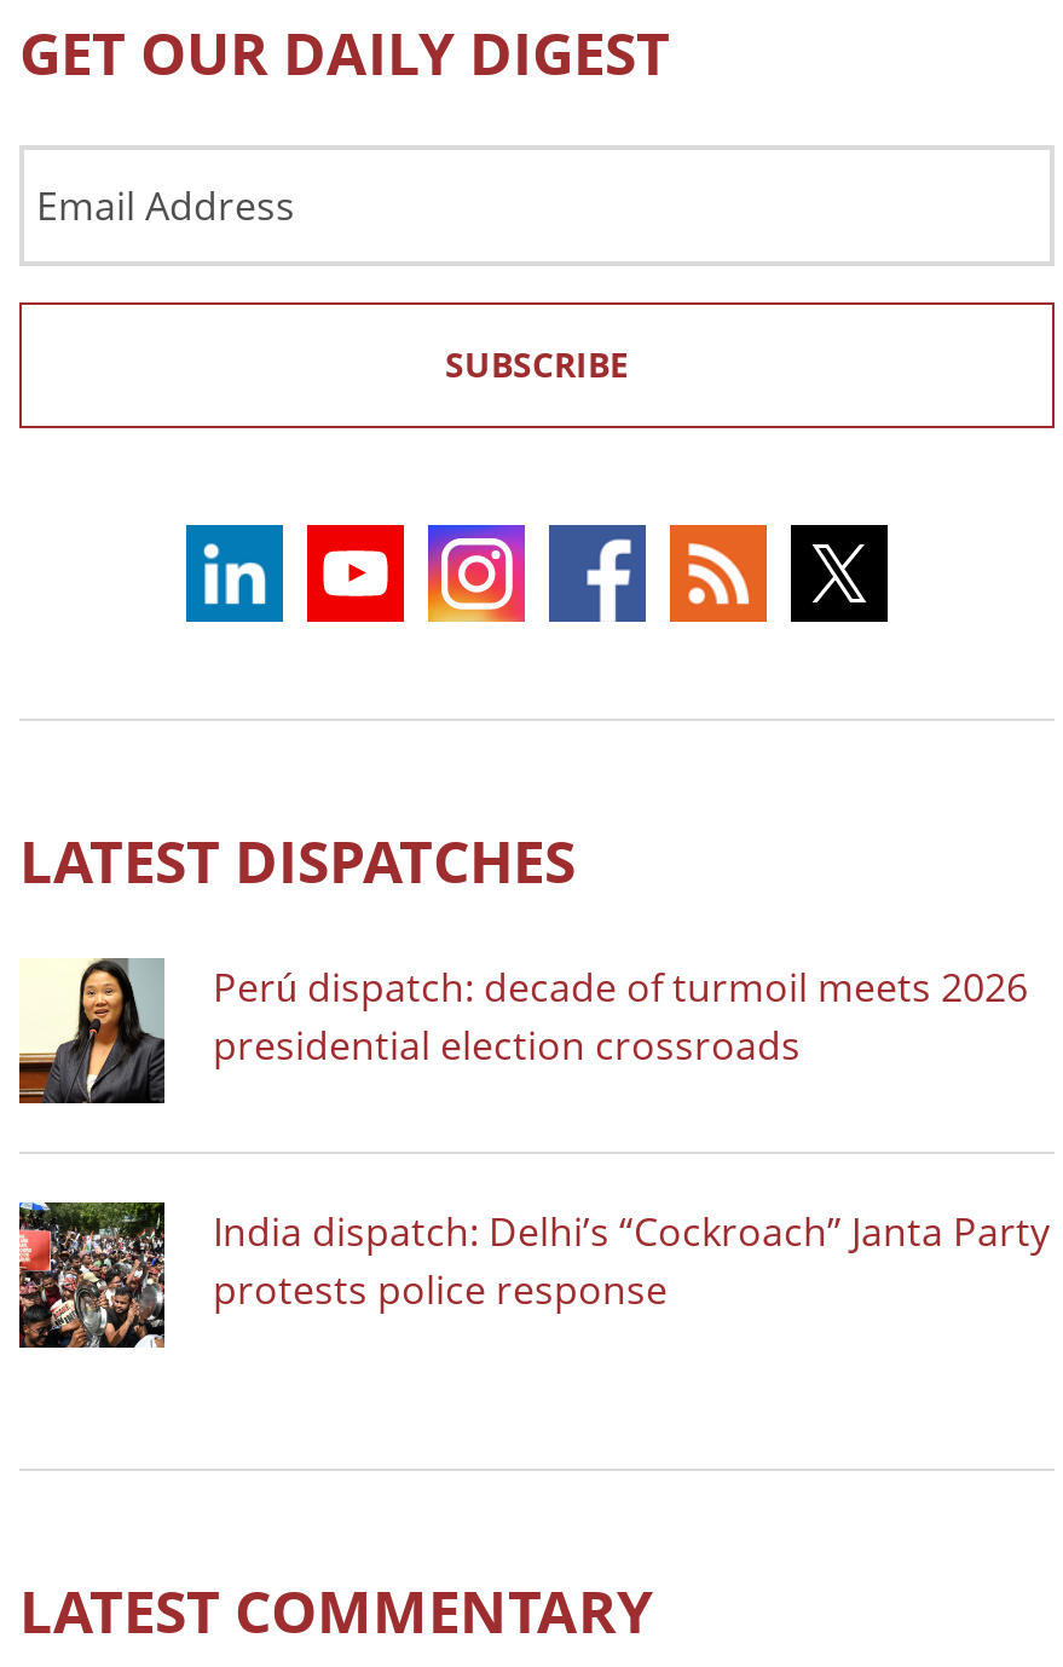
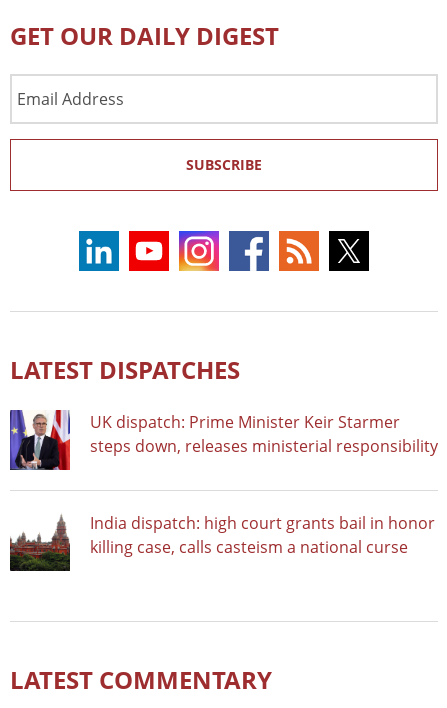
[17,956,1028,1106] [image] | Perú dispatch: decade of turmoil meets 2026 | presidential election crossroads -> [9,409,438,471] [image] | UK dispatch: Prime Minister Keir Starmer | steps down, releases ministerial responsibility
[17,1200,1050,1350] [image] | India dispatch: Delhi’s “Cockroach” Janta Party | protests police response -> [10,511,435,572] [image] | India dispatch: high court grants bail in honor | killing case, calls casteism a national curse

